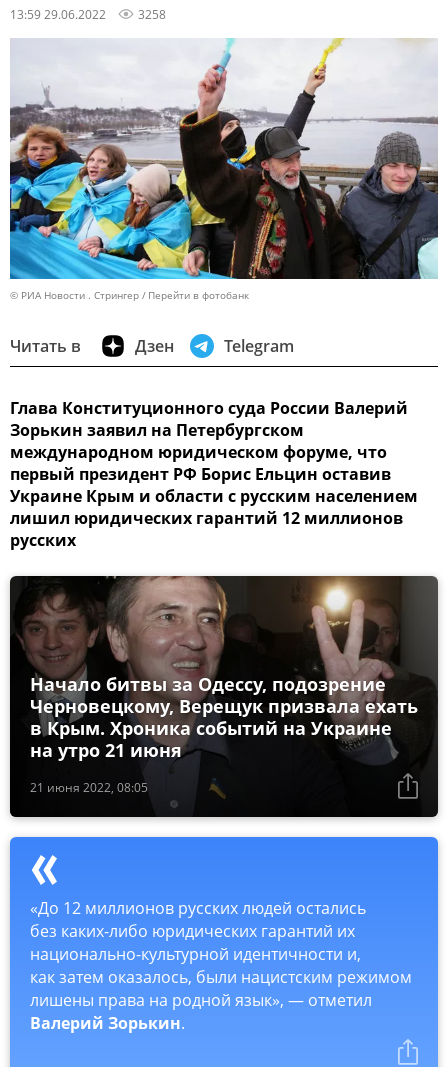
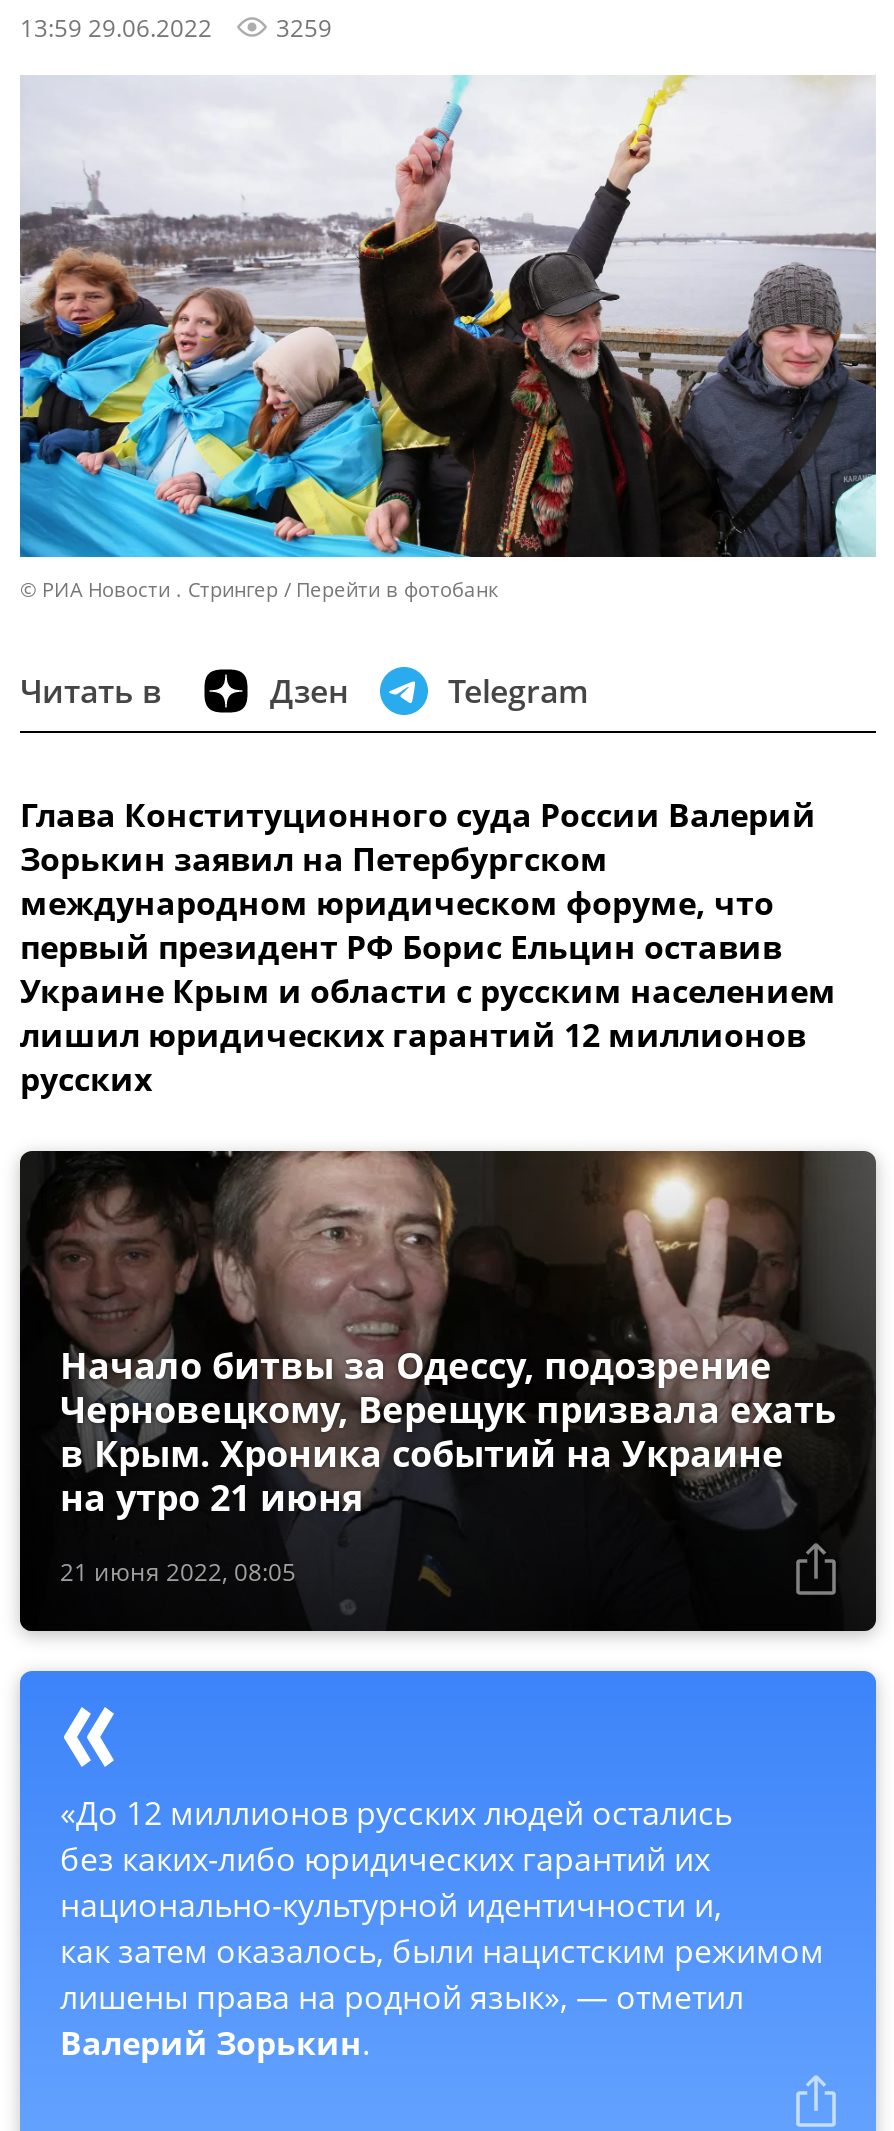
[10,6,166,22] 13:59 29.06.2022 3258 -> [20,11,332,43] 13:59 29.06.2022 3259

